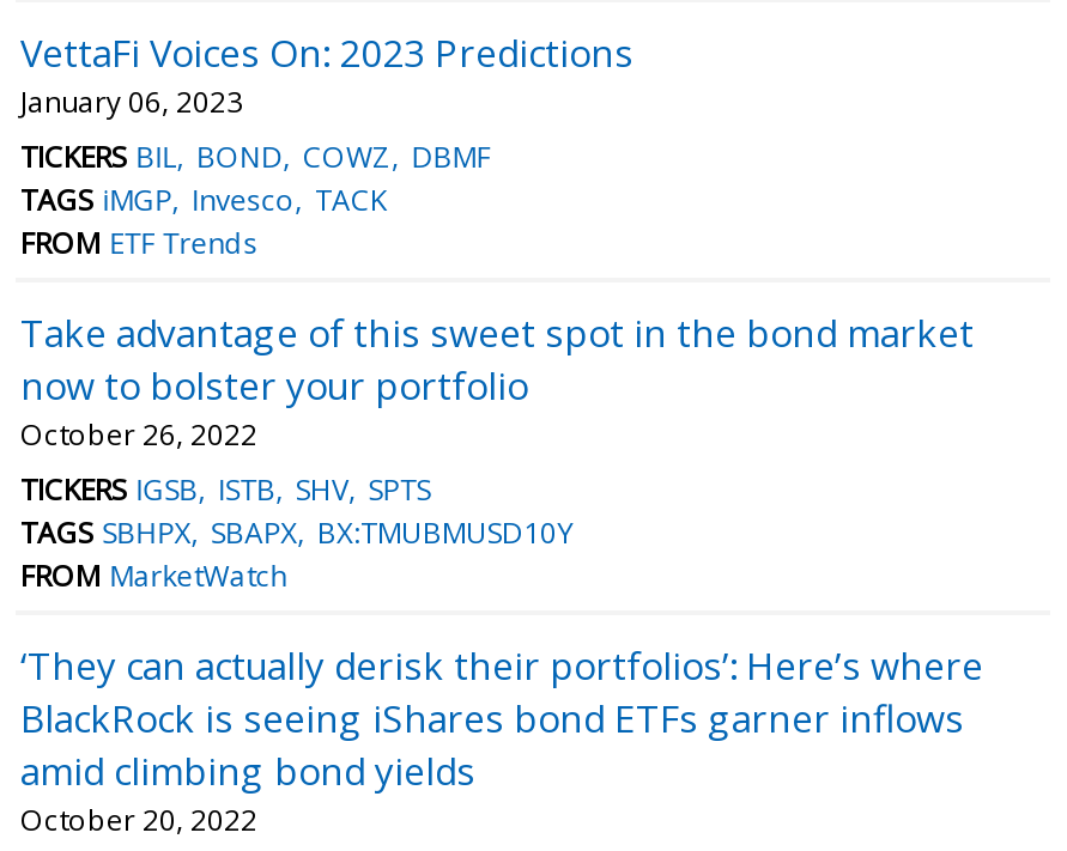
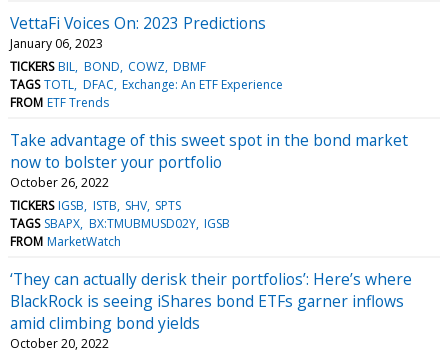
[20,179,387,220] TAGS iMGP Invesco TACK -> [10,76,283,93] TAGS TOTL DFAC Exchange: An ETF Experience
[20,512,573,553] TAGS SBHPX SBAPX BX:TMUBMUSD10Y -> [10,215,230,232] TAGS SBAPX BX:TMUBMUSD02Y IGSB

